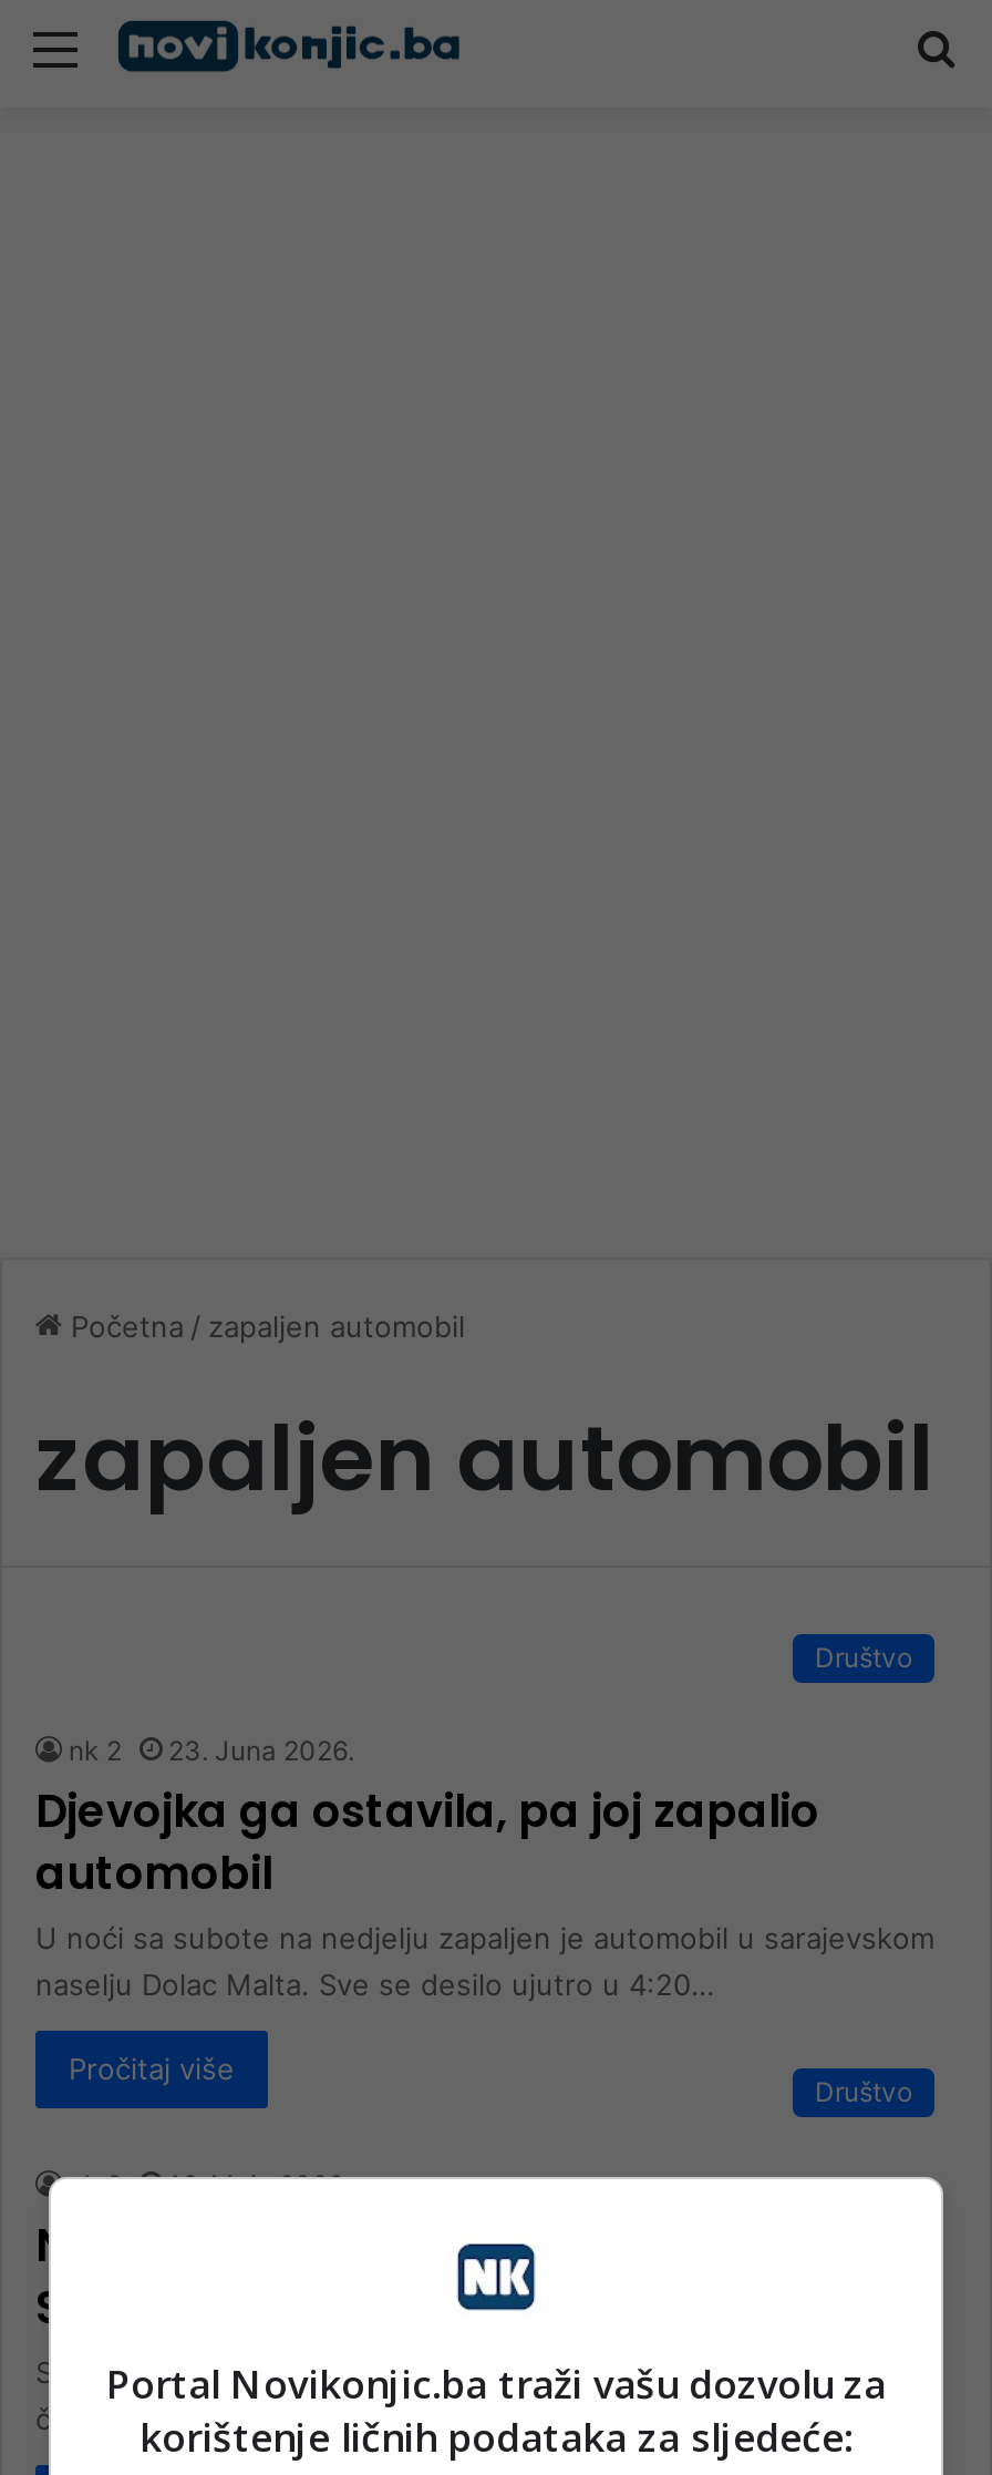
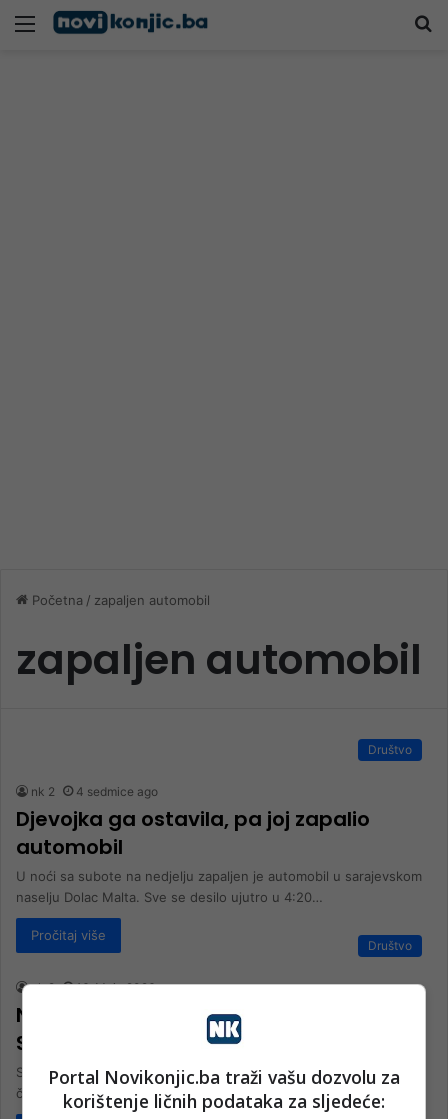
[69,1734,354,1767] nk 2 23. Juna 2026. -> [31,784,158,799] nk 2 4 sedmice ago

